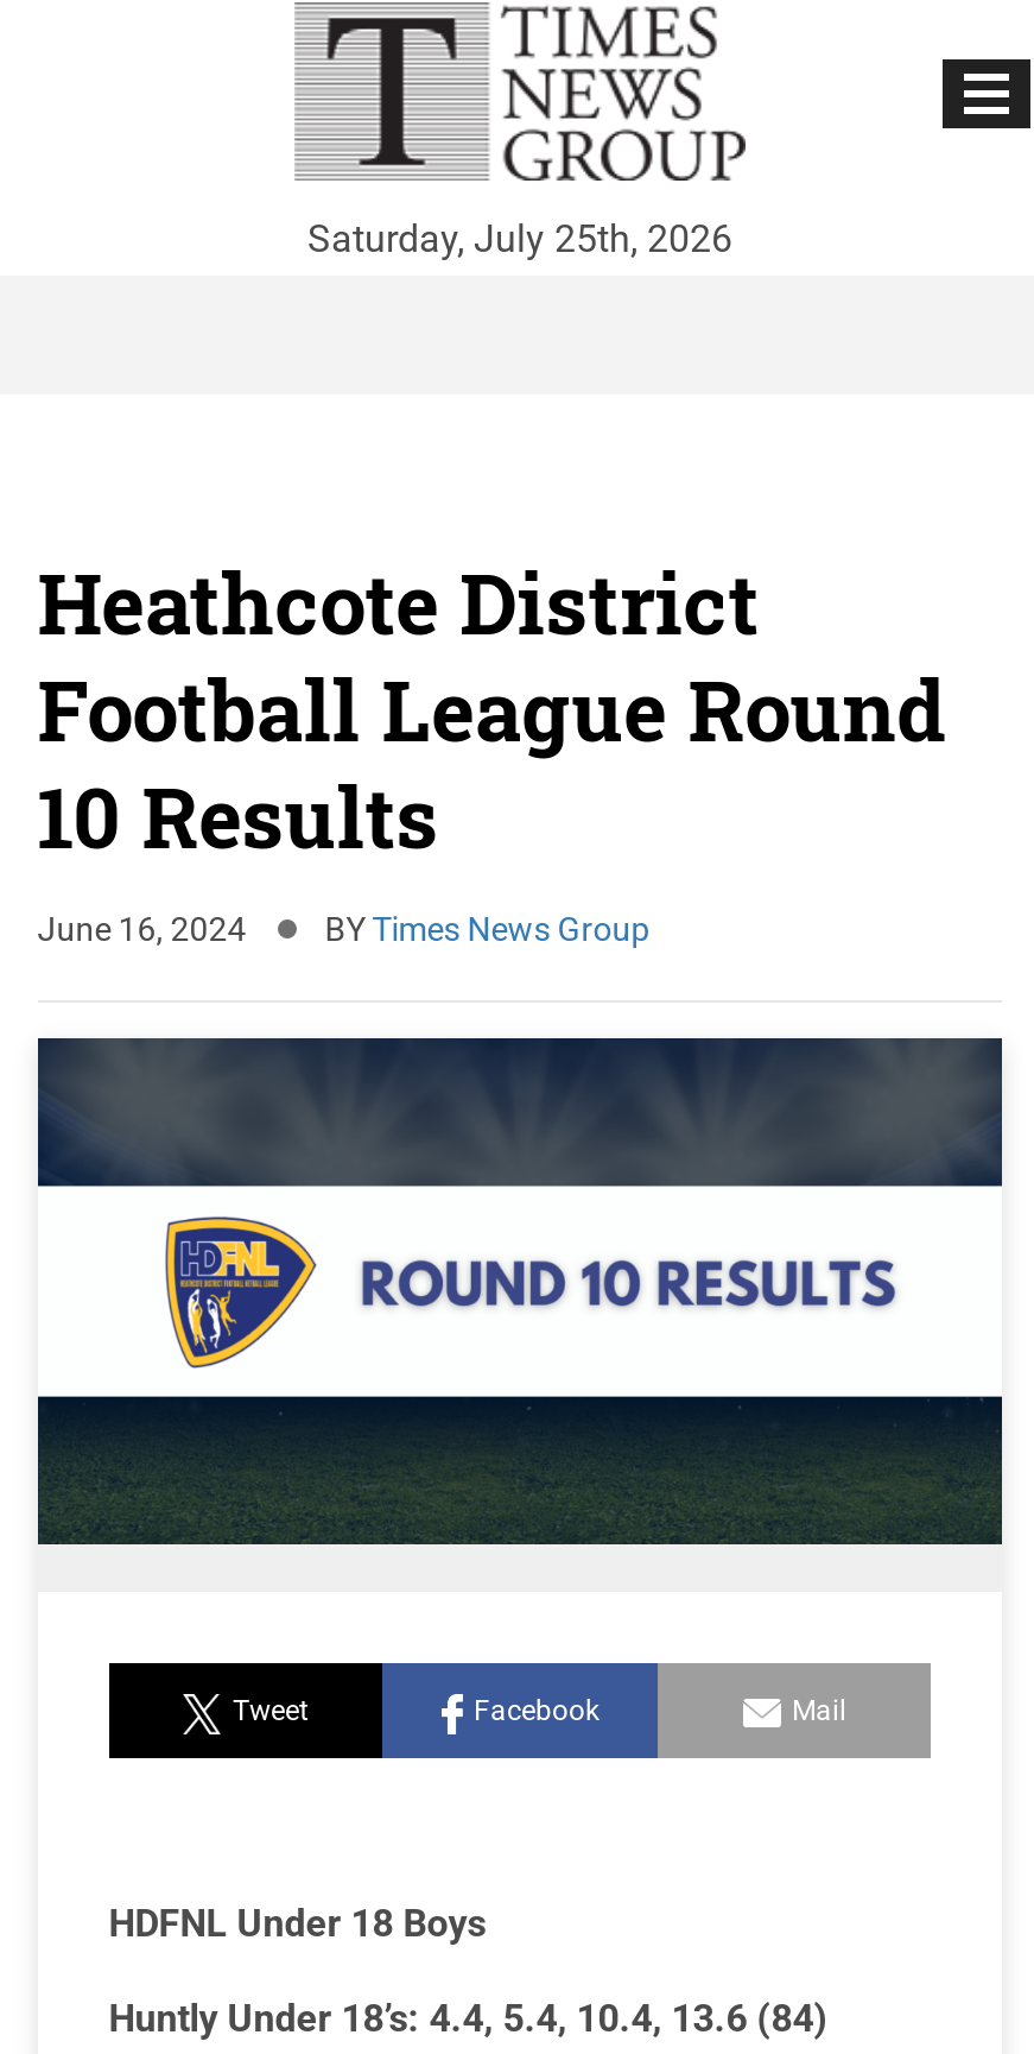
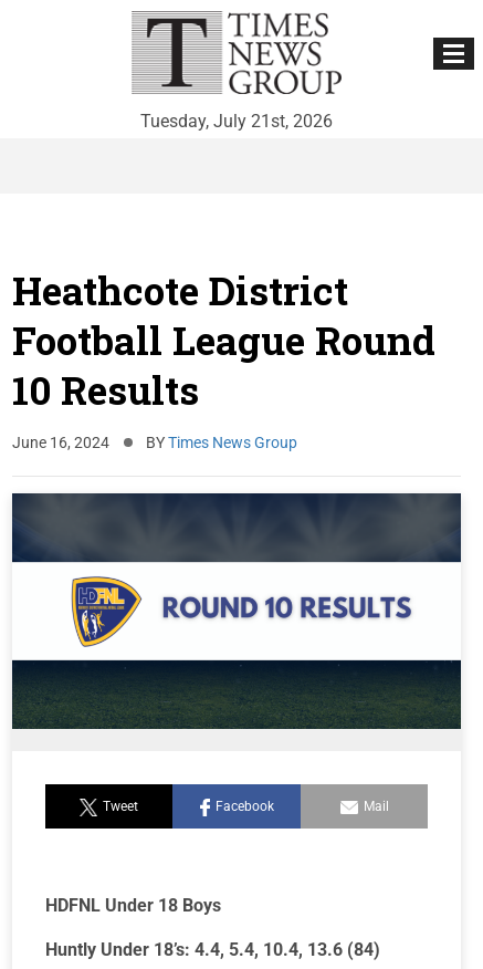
[307,216,732,261] Saturday, July 25th, 2026 -> [140,111,333,132] Tuesday, July 21st, 2026

